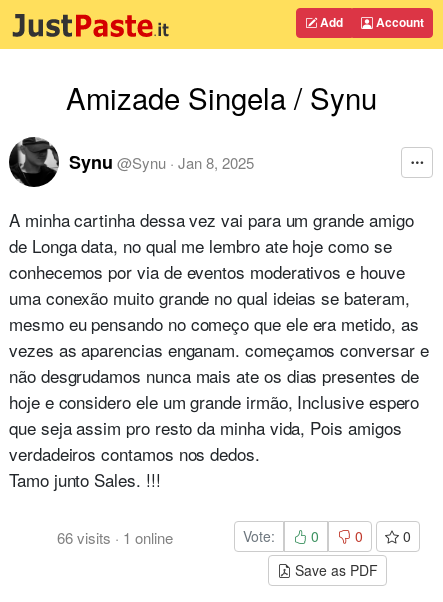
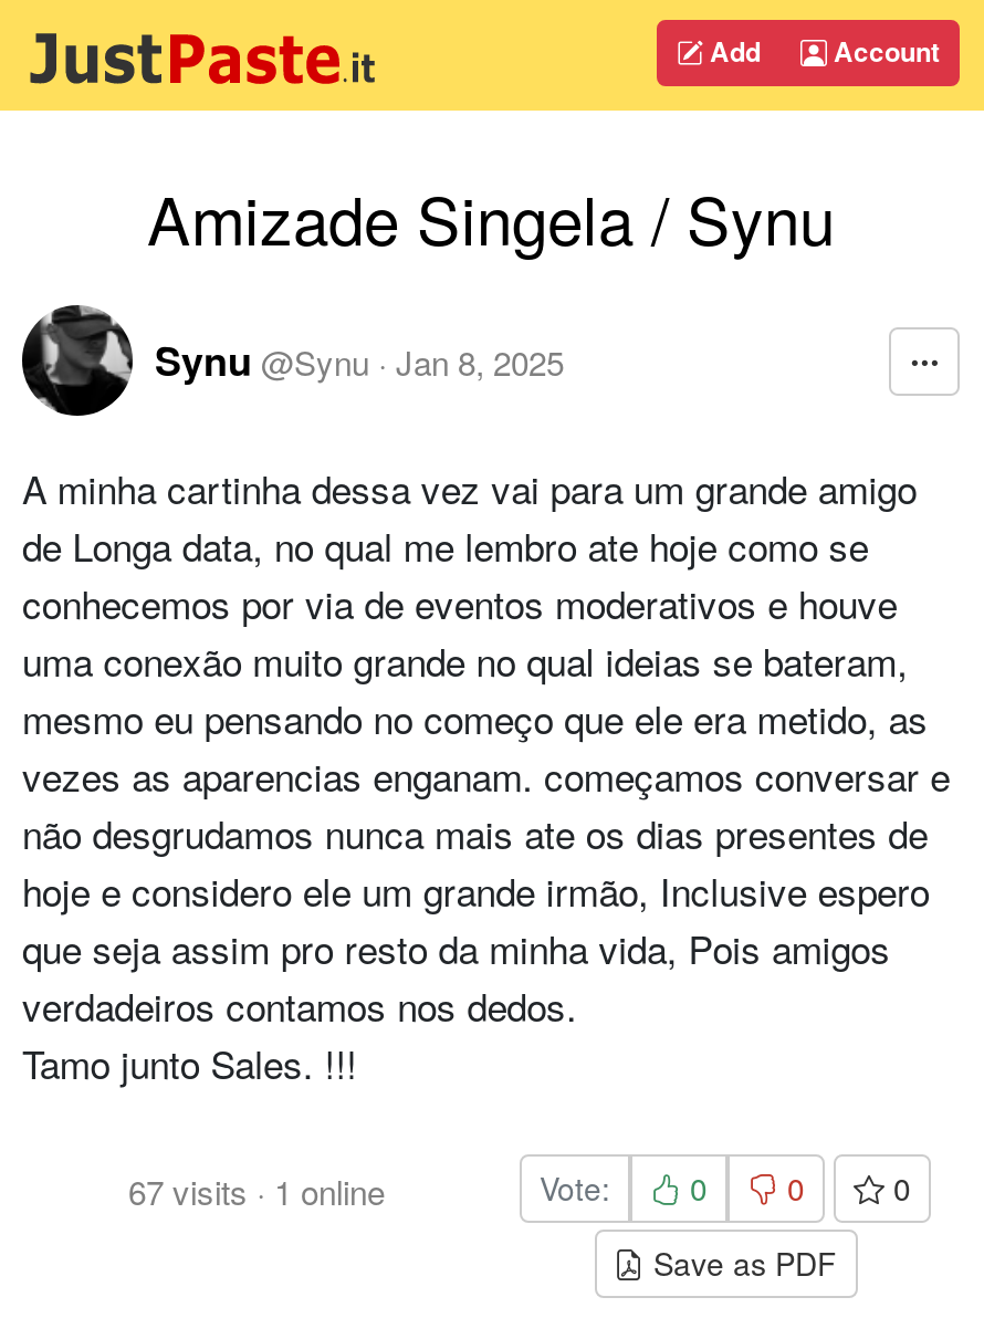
[57,527,173,548] 66 visits · 1 online -> [128,1168,385,1214] 67 visits · 1 online

